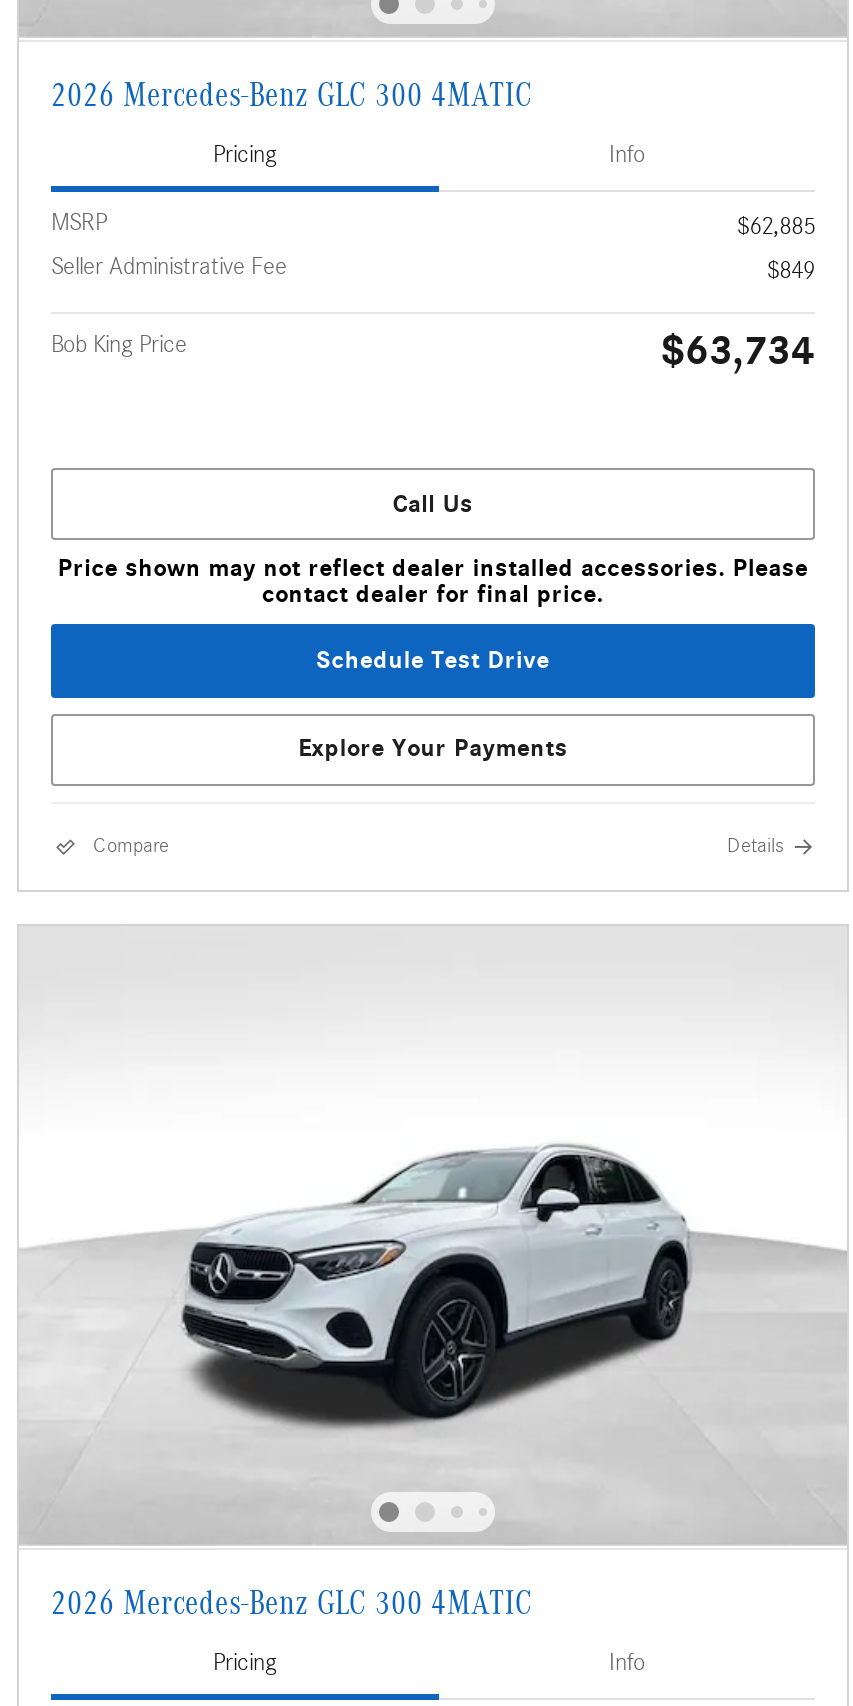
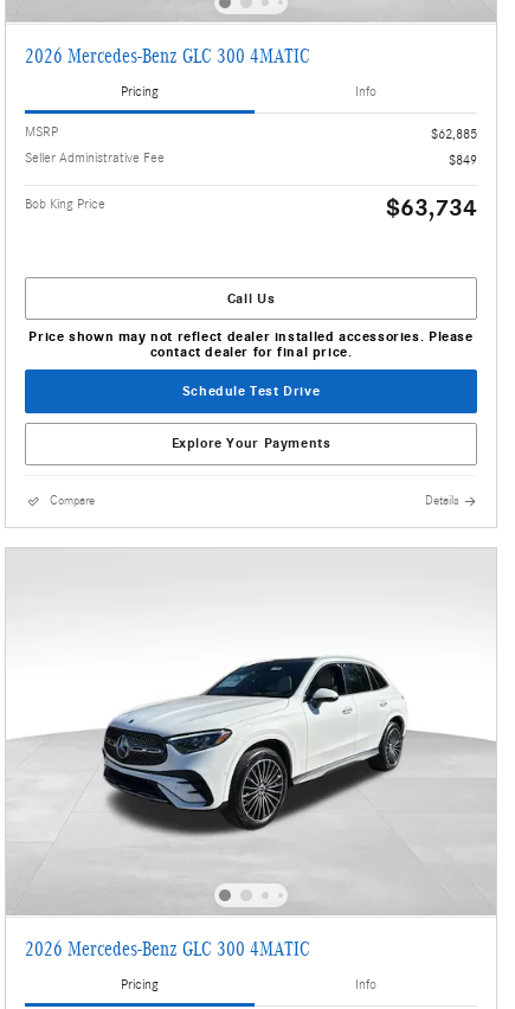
[181,1108,693,1430] [image] -> [101,655,406,846] [image]

